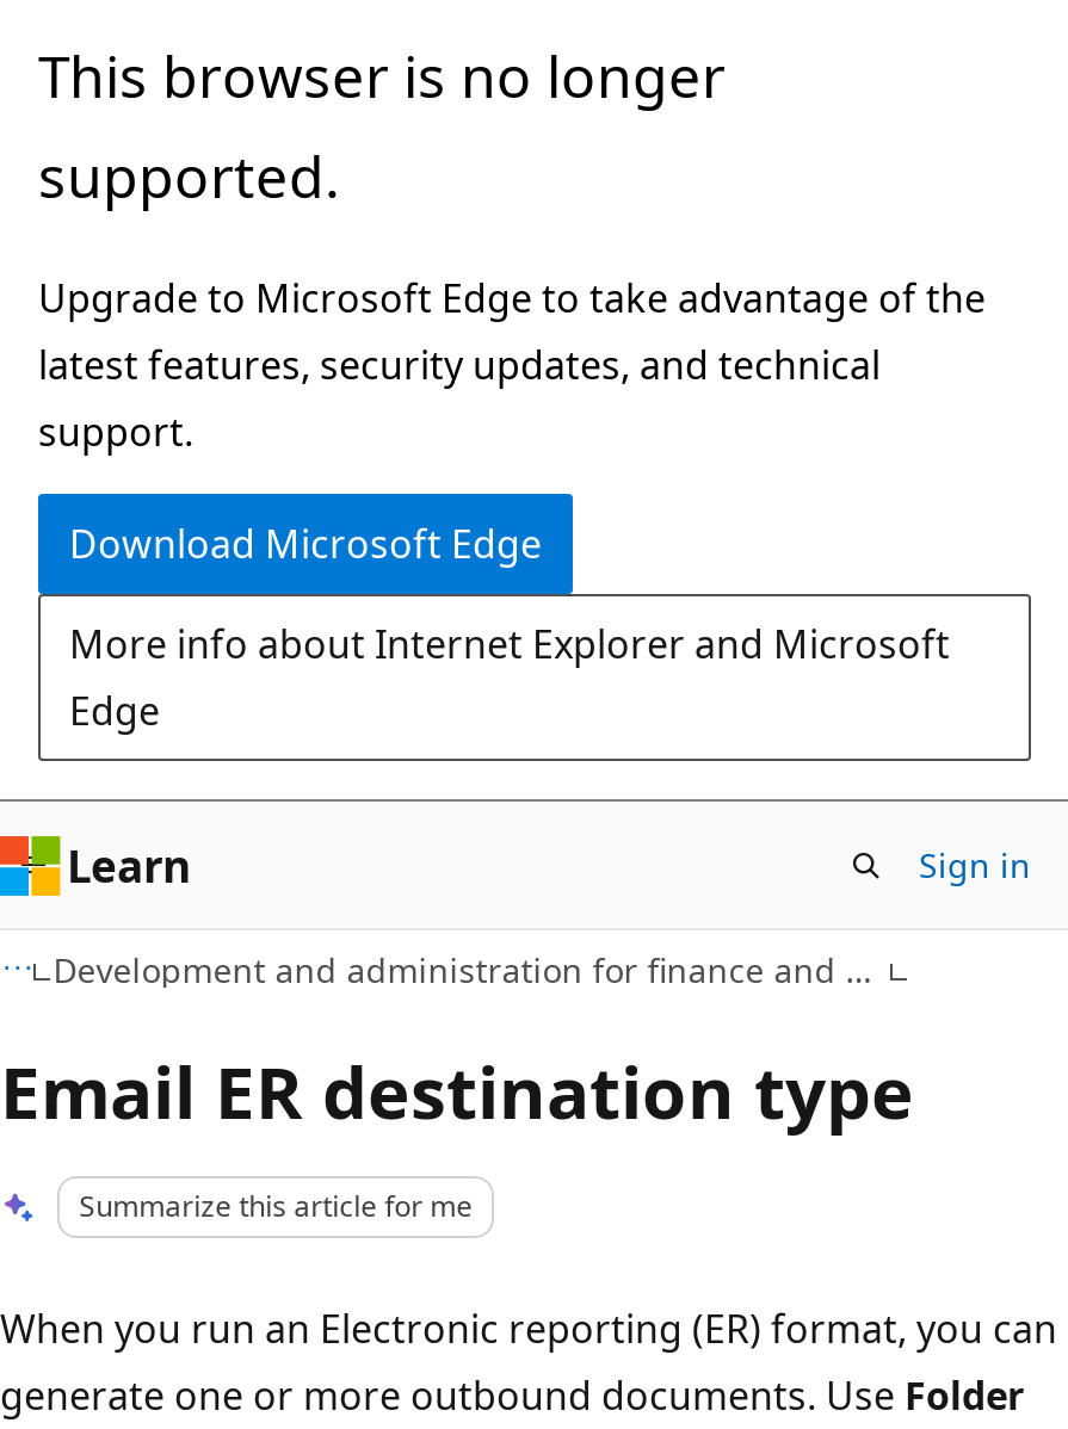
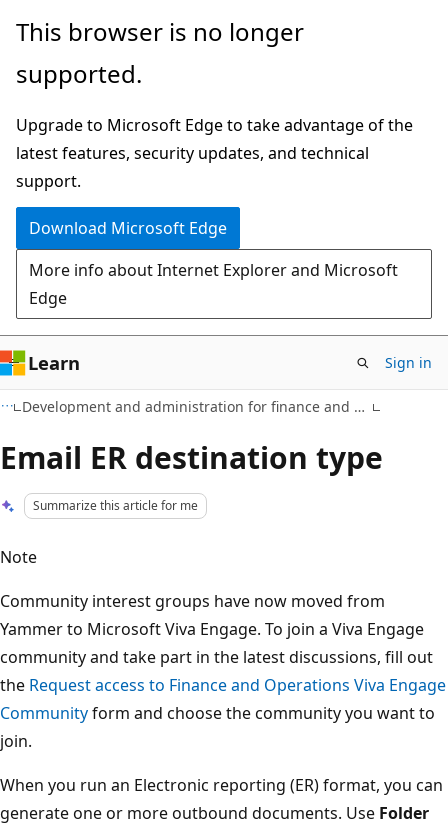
none -> [0,545,446,751] Note | Community interest groups have now moved from | Yammer to Microsoft Viva Engage. To join a Viva Engage | community and take part in the latest discussions, fill out | the Request access to Finance and Operations Viva Engage | Community form and choose the community you want to | join.

